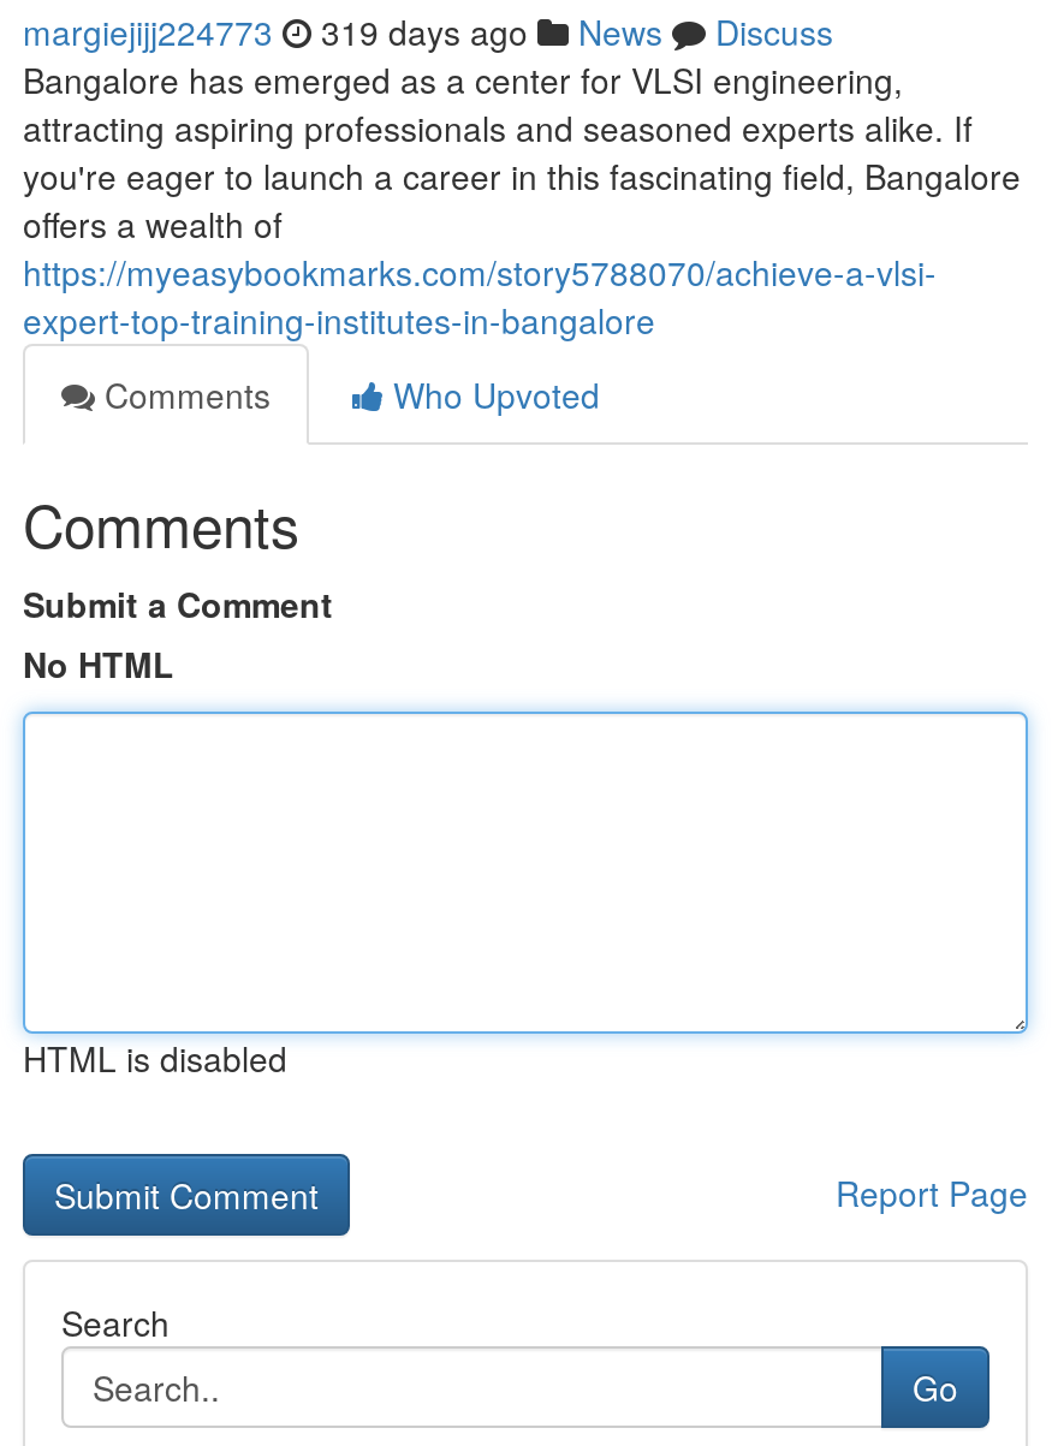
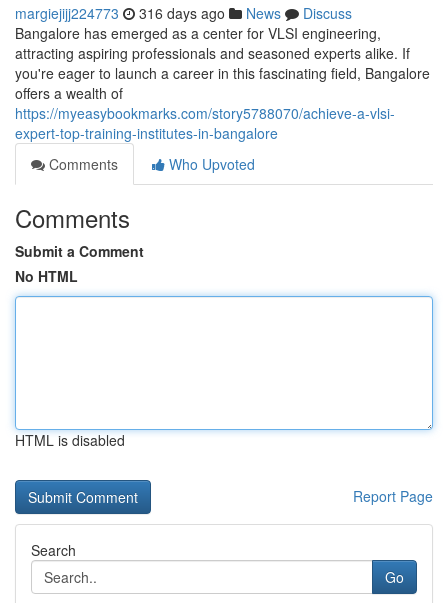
[23,7,833,55] margiejijj224773 319 days ago News Discuss -> [15,3,352,23] margiejijj224773 316 days ago News Discuss

